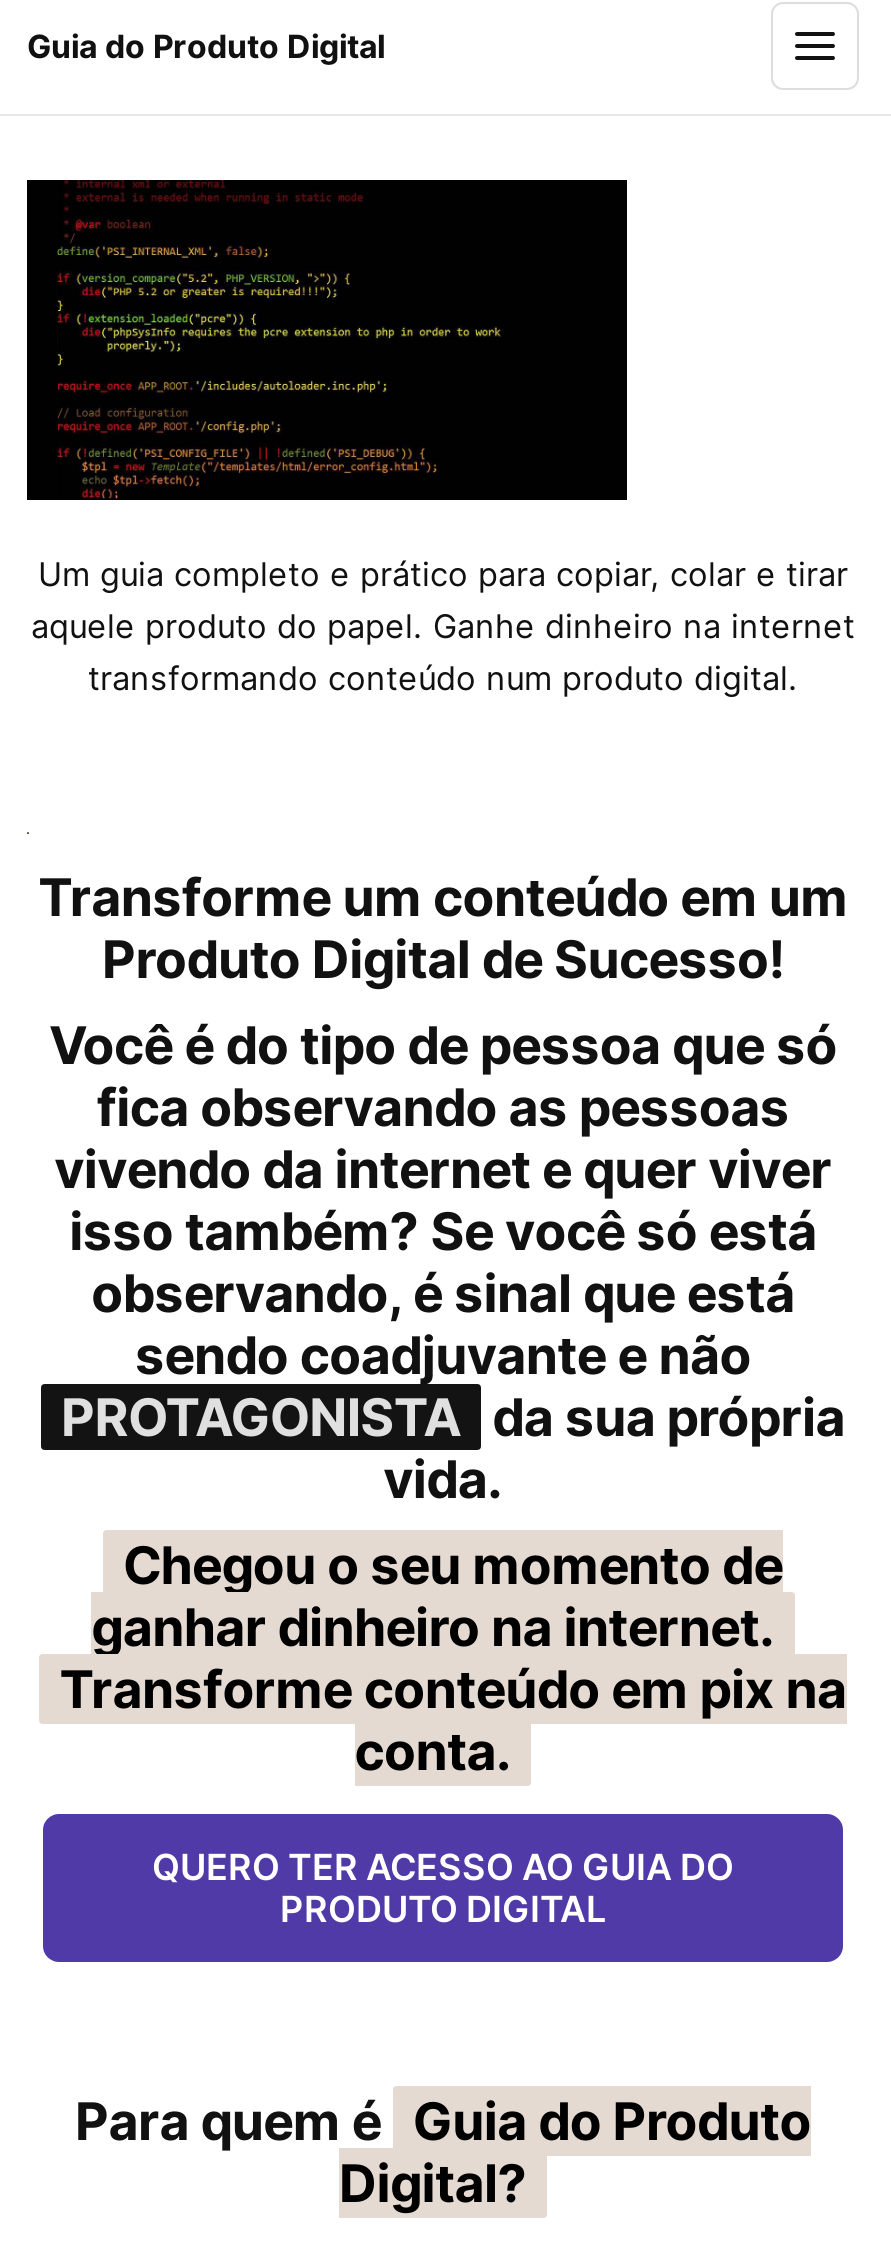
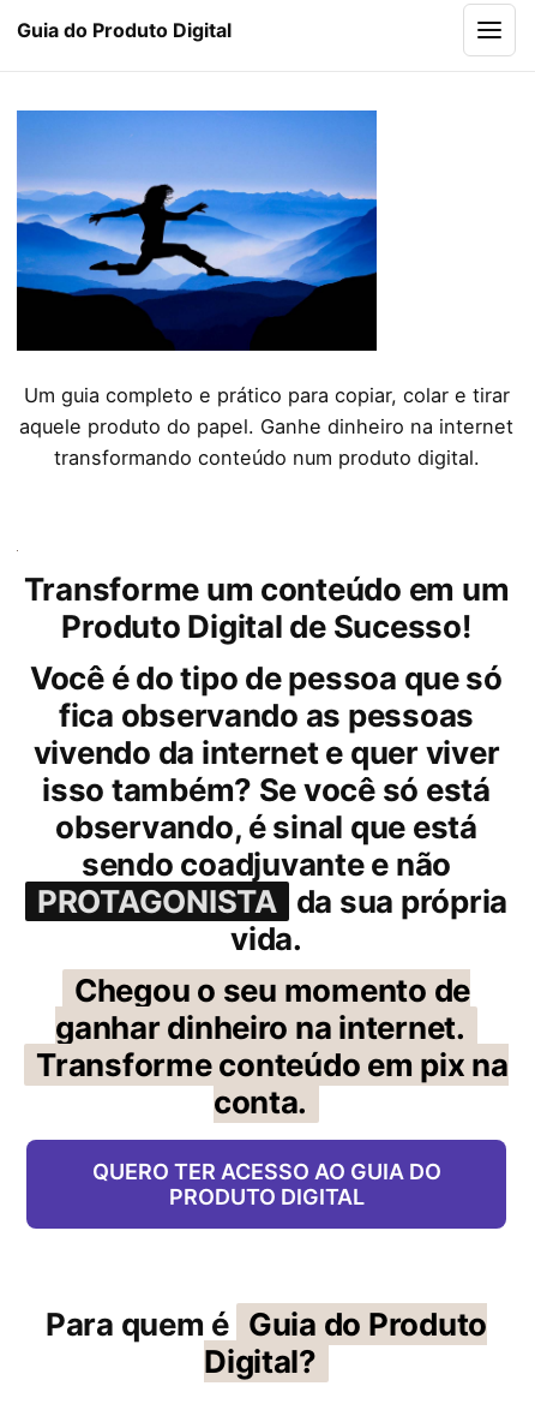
[25,178,629,500] [image] -> [16,109,378,351] [image]

